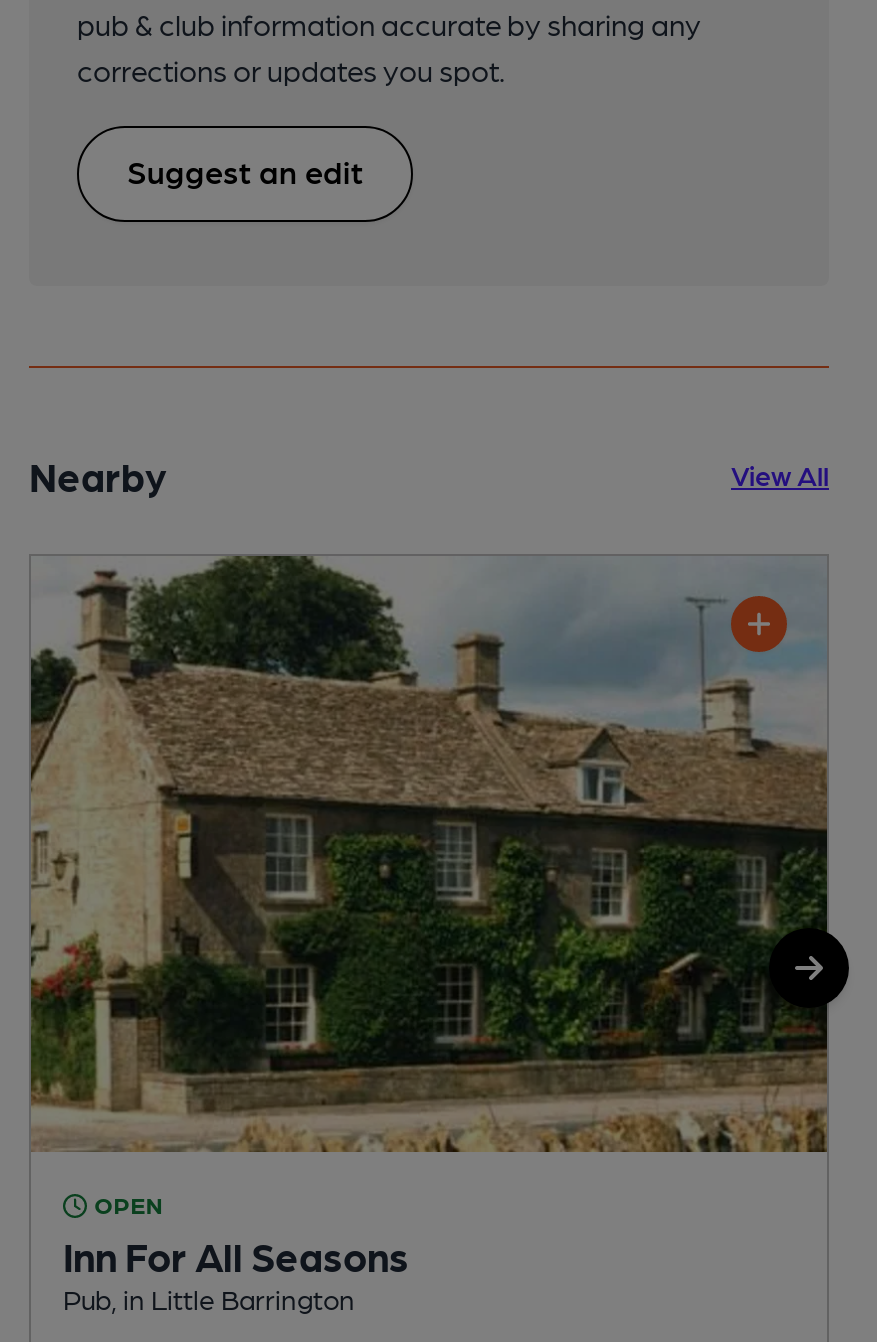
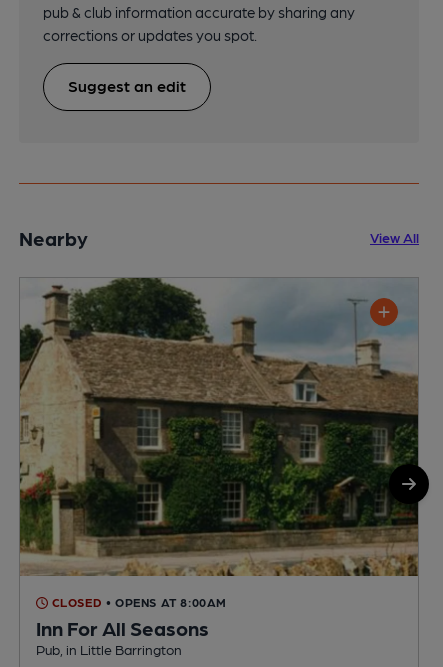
[87,1190,163,1218] OPEN -> [48,595,227,609] CLOSED • OPENS AT 8:00AM

